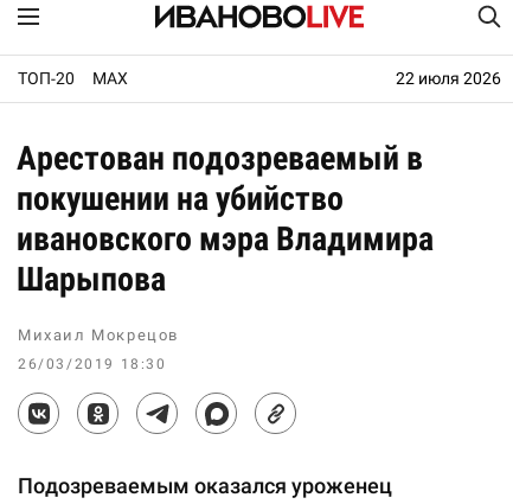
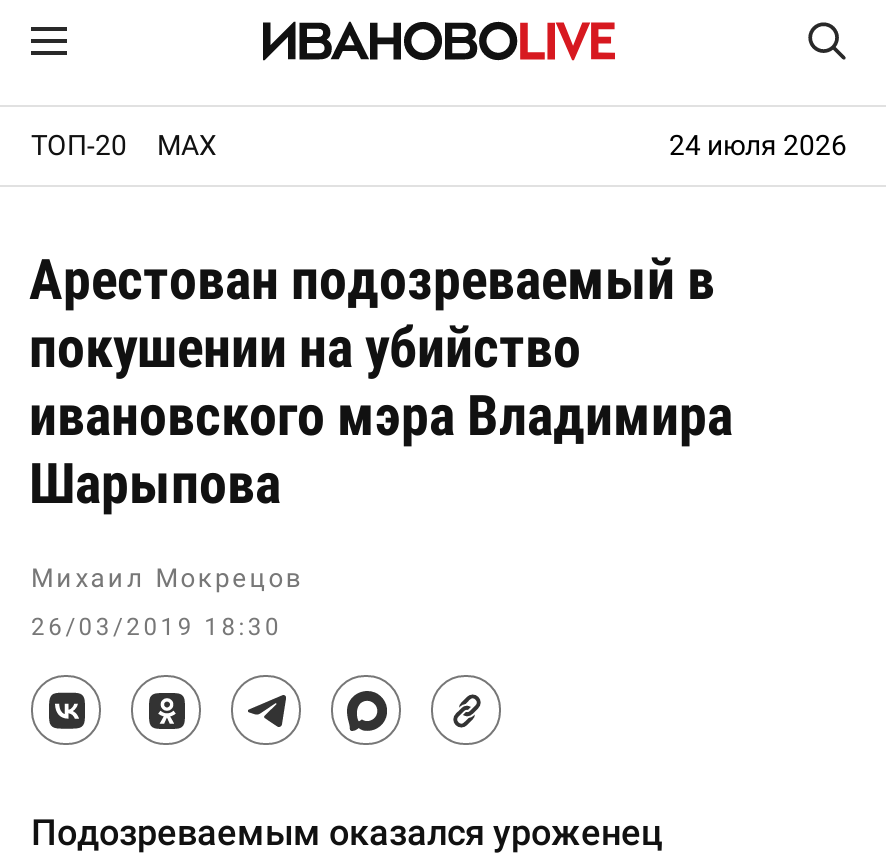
[396,69,501,88] 22 июля 2026 -> [669,129,847,161] 24 июля 2026

